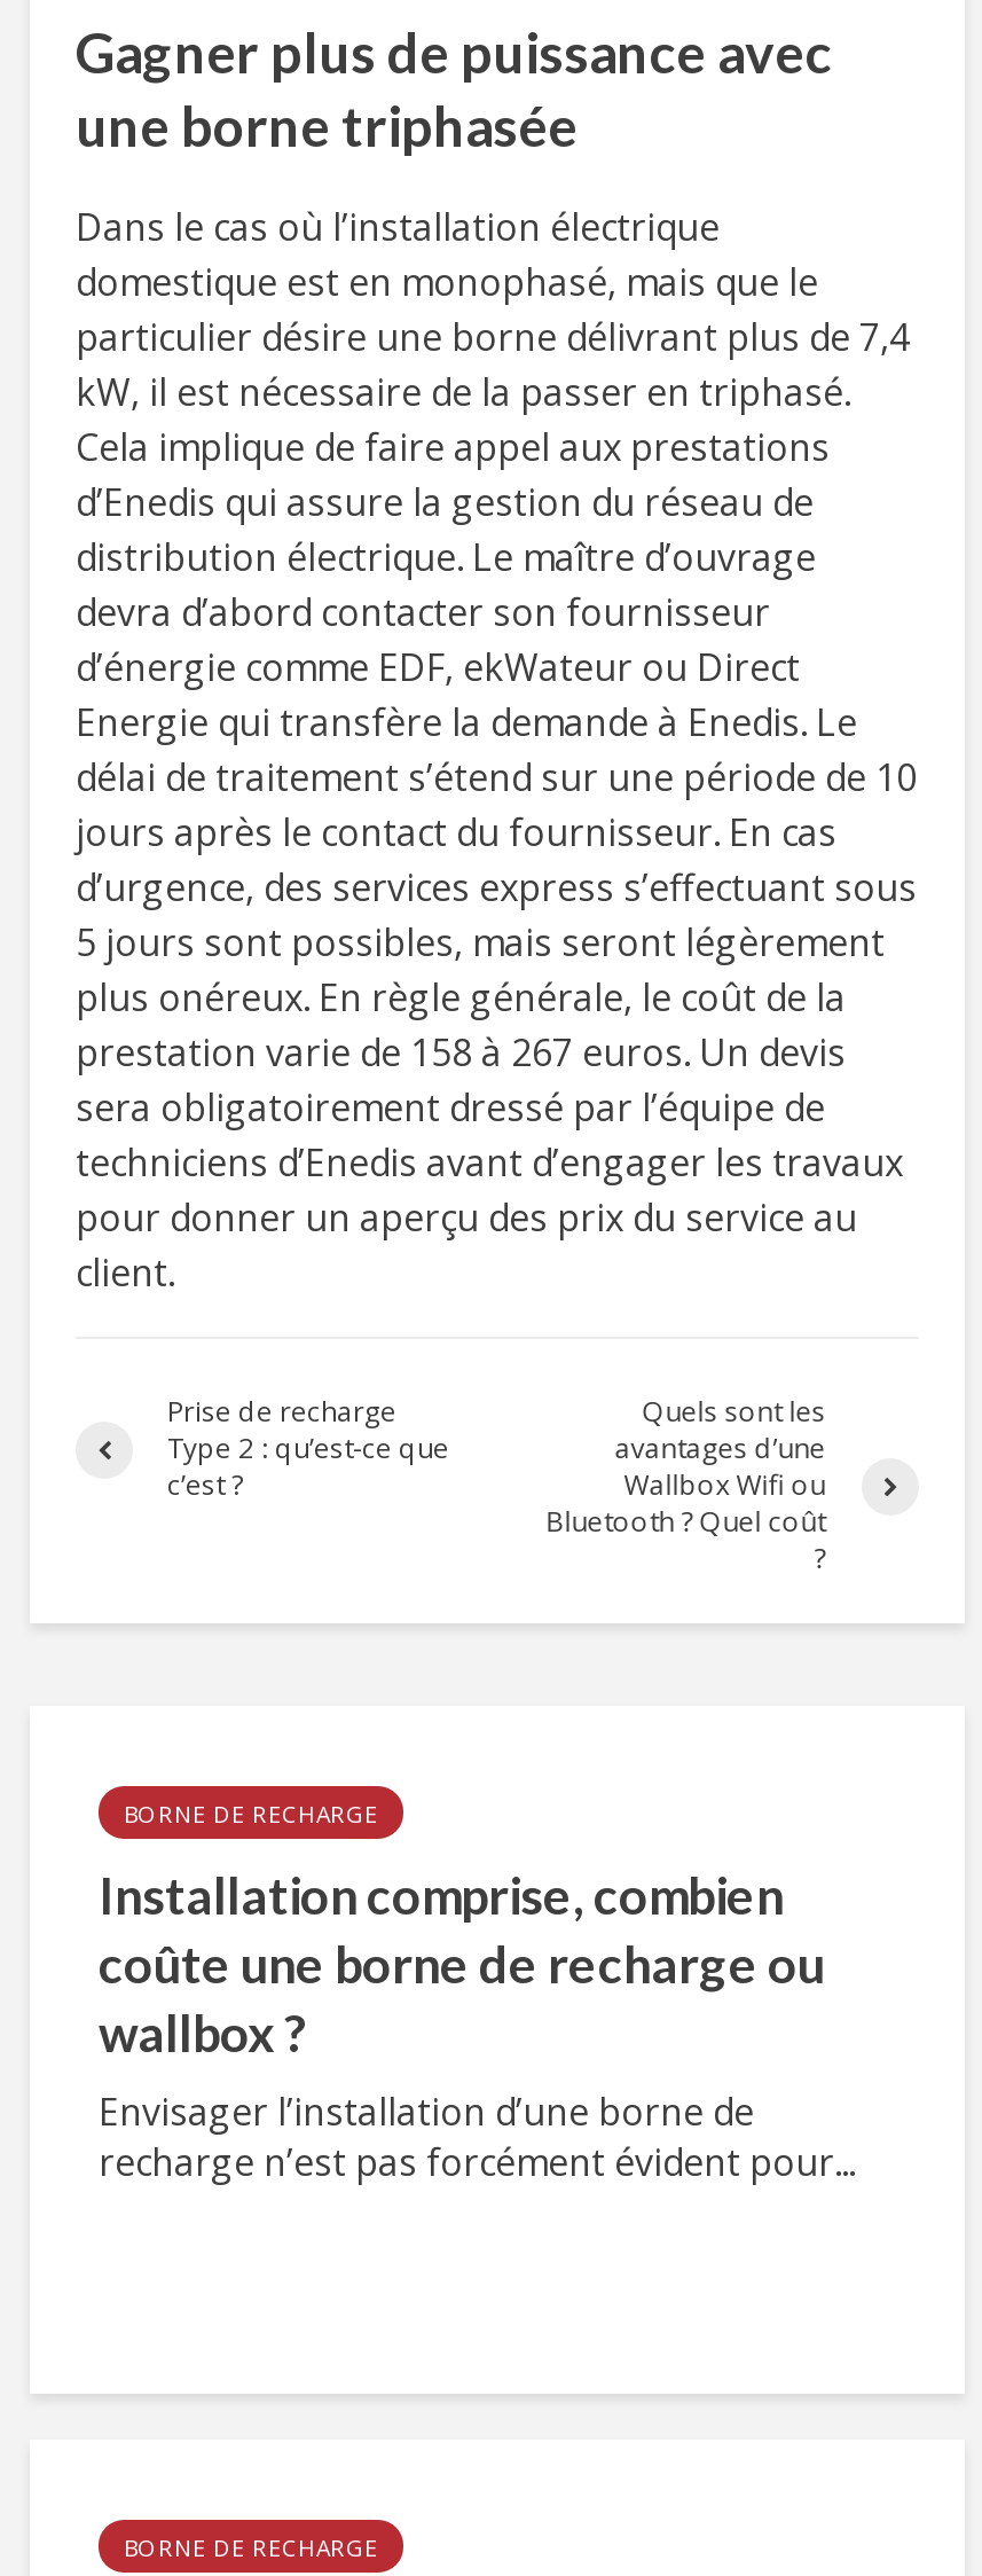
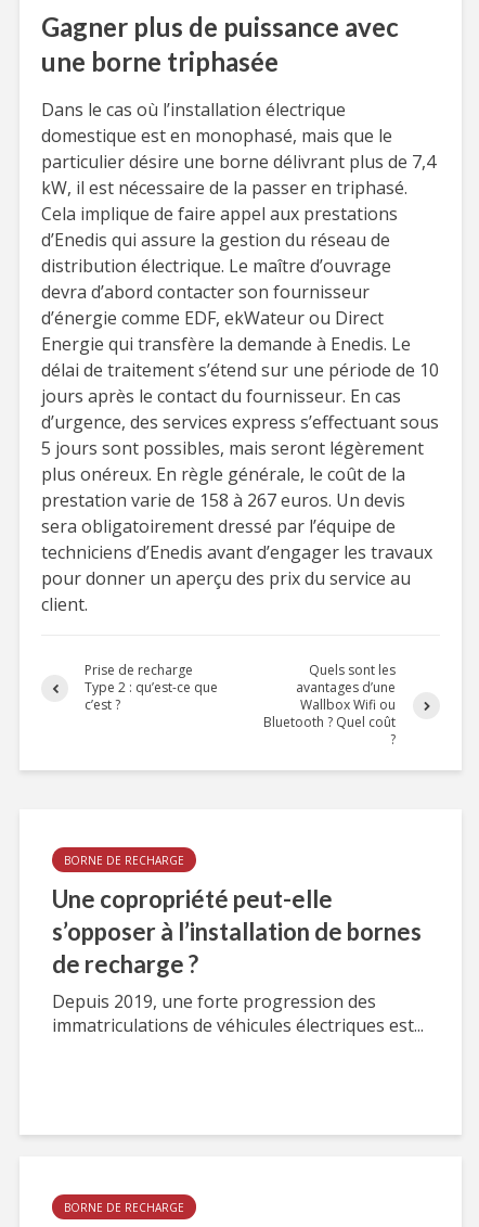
[99,1864,855,2187] Installation comprise, combien | coûte une borne de recharge ou | wallbox ? | Envisager l’installation d’une borne de | recharge n’est pas forcément évident pour... -> [52,884,424,1037] Une copropriété peut-elle | s’opposer à l’installation de bornes | de recharge ? | Depuis 2019, une forte progression des | immatriculations de véhicules électriques est...

